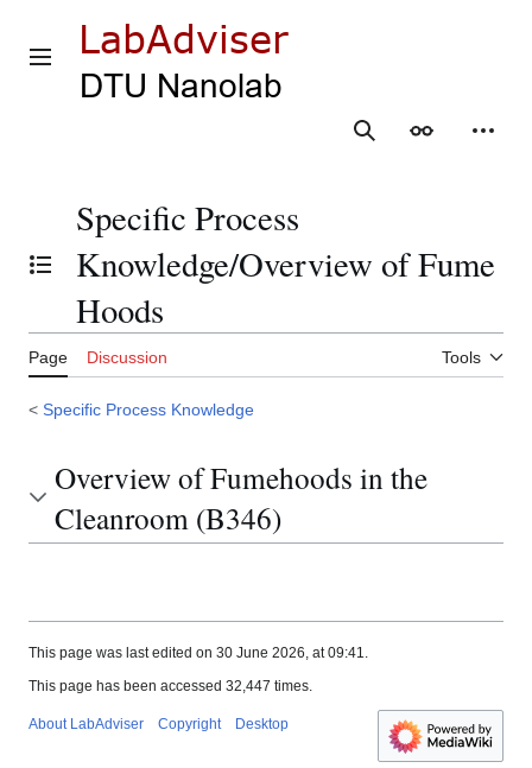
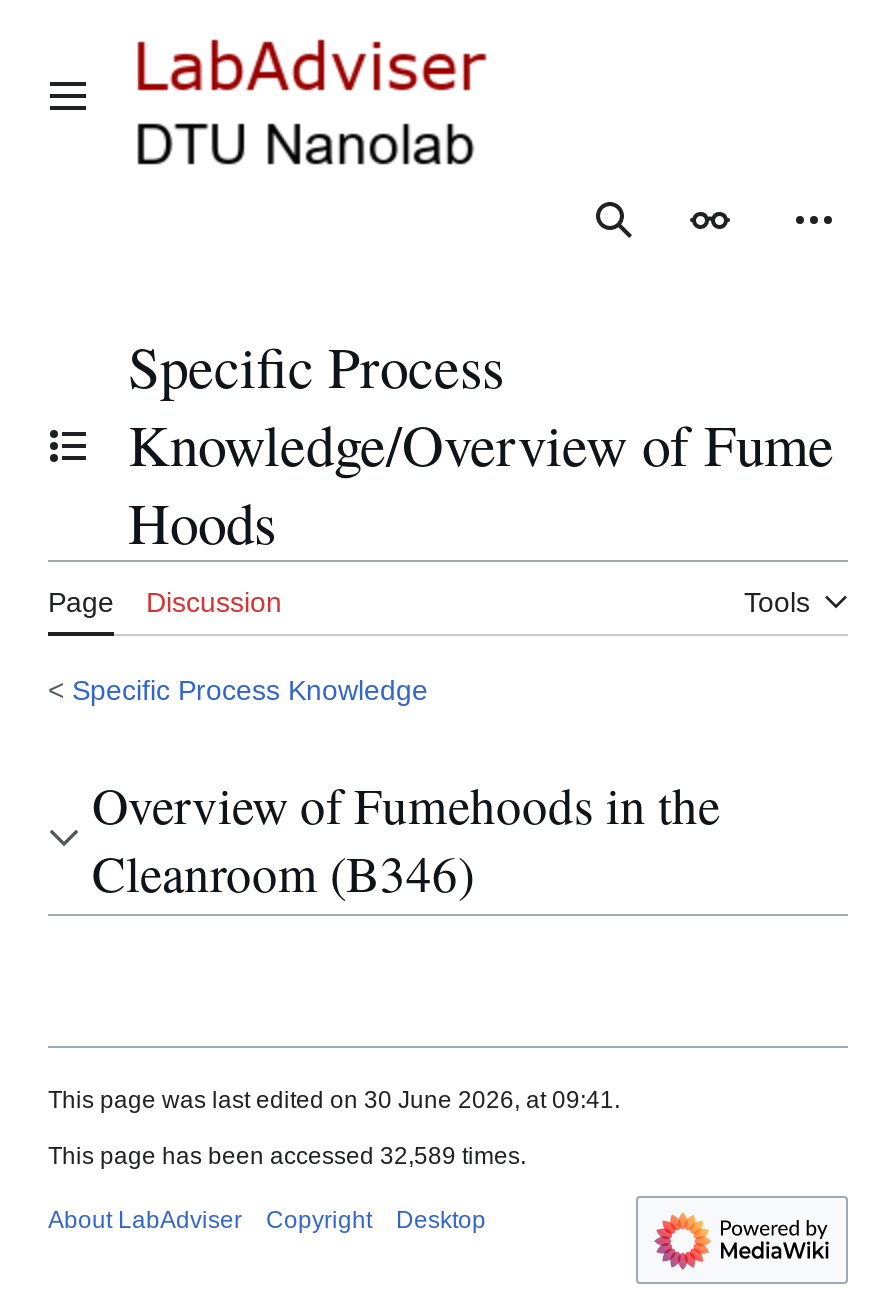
[28,678,312,694] This page has been accessed 32,447 times. -> [48,1142,526,1170] This page has been accessed 32,589 times.

